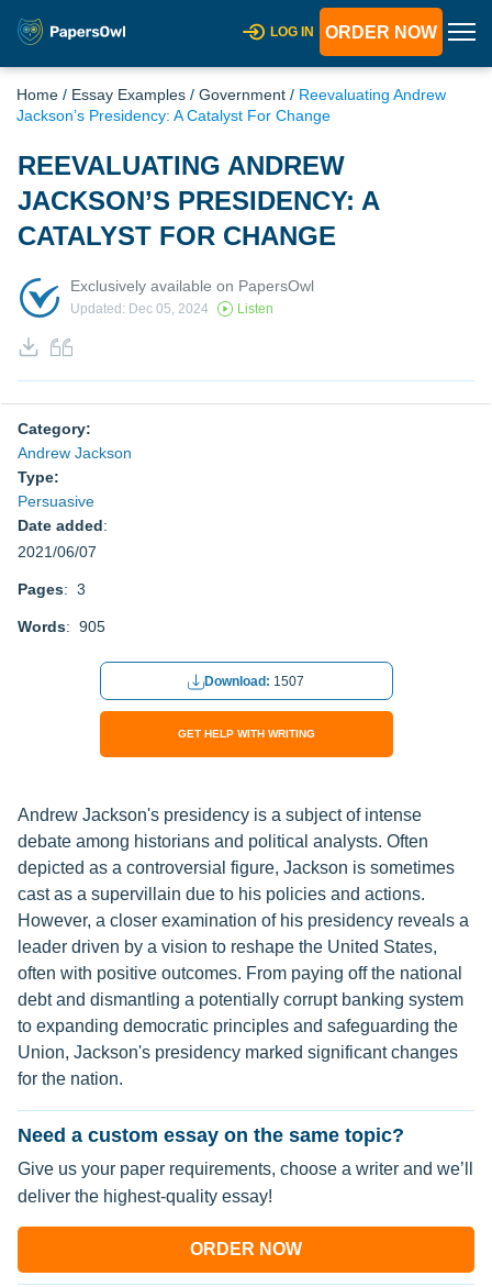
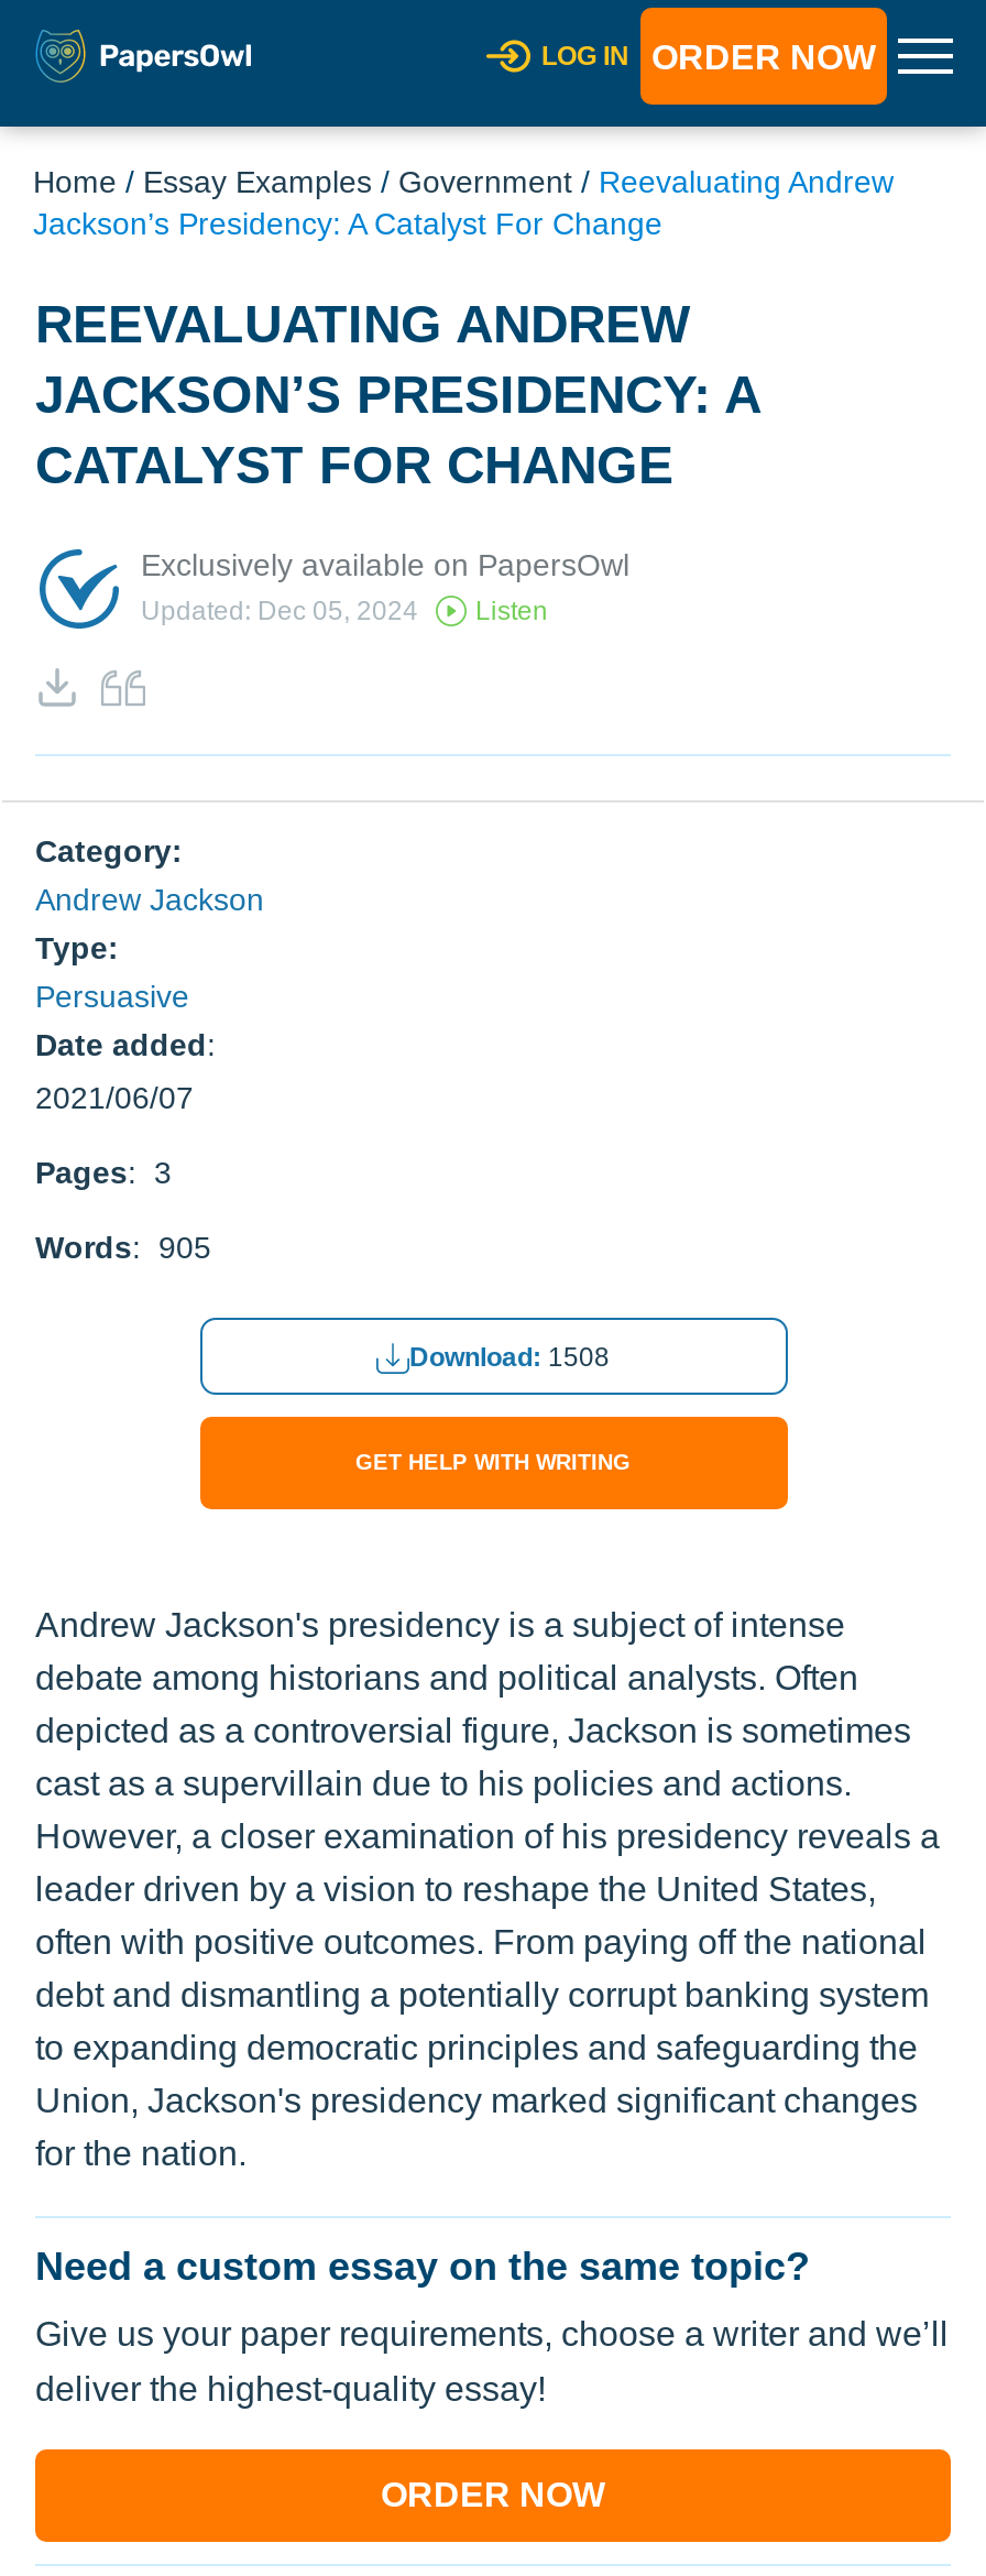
[204,674,304,689] Download: 1507 -> [409,1343,610,1373] Download: 1508

